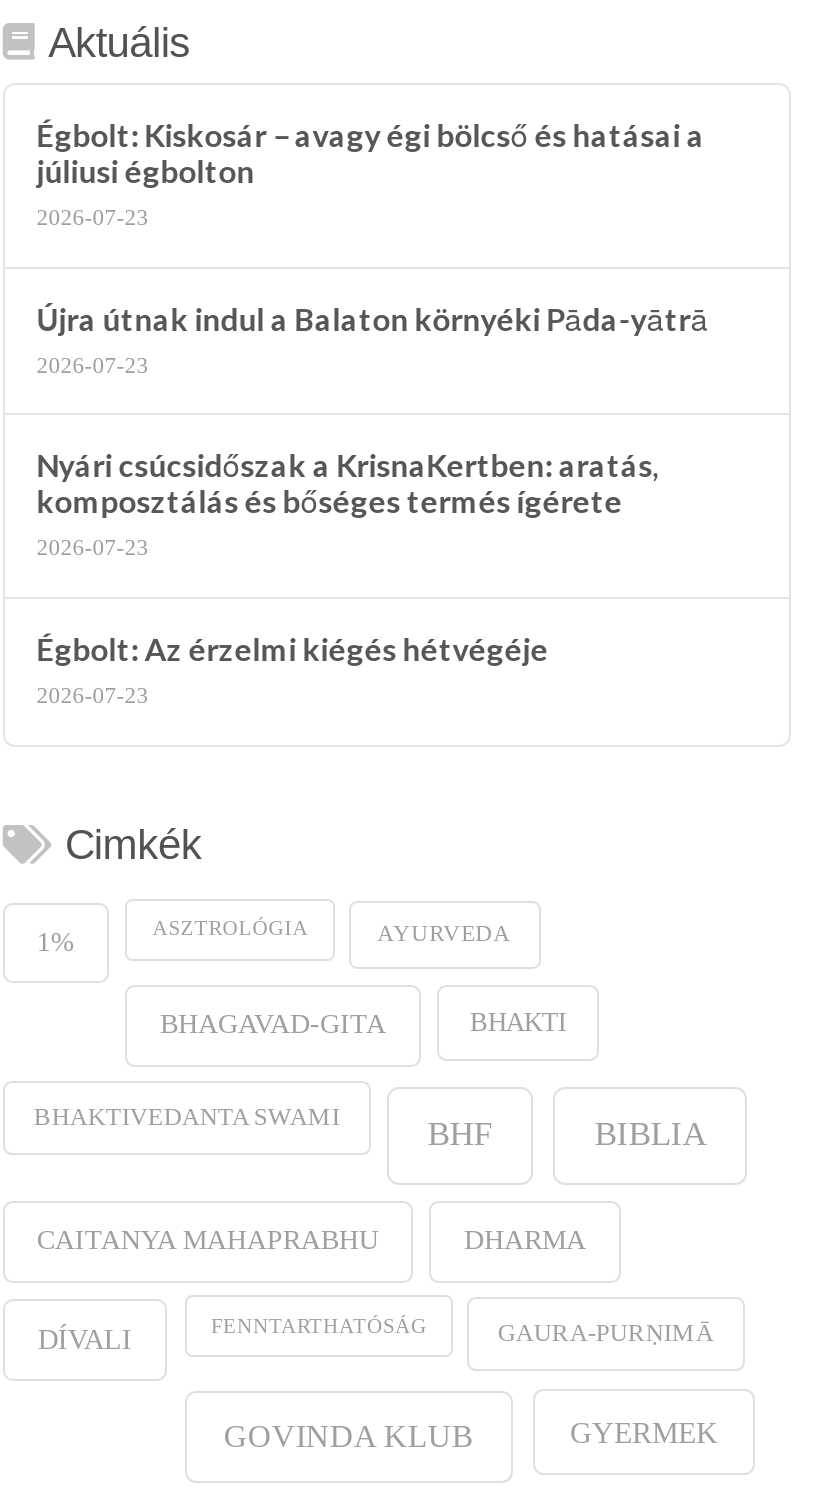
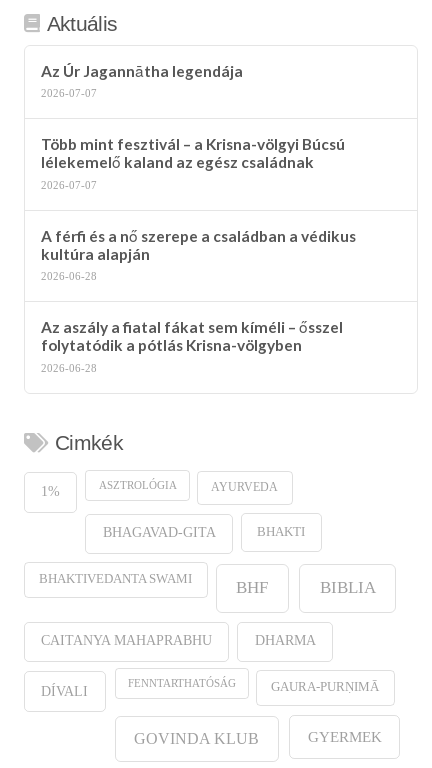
[37,118,705,229] Égbolt: Kiskosár – avagy égi bölcső és hatásai a | júliusi égbolton | 2026-07-23 -> [41,61,243,99] Az Úr Jagannātha legendája | 2026-07-07
[37,301,709,377] Újra útnak indul a Balaton környéki Pāda-yātrā | 2026-07-23 -> [41,135,345,191] Több mint fesztivál – a Krisna-völgyi Búcsú | lélekemelő kaland az egész családnak | 2026-07-07
[37,448,659,560] Nyári csúcsidőszak a KrisnaKertben: aratás, | komposztálás és bőséges termés ígérete | 2026-07-23 -> [41,227,356,282] A férfi és a nő szerepe a családban a védikus | kultúra alapján | 2026-06-28
[37,631,549,707] Égbolt: Az érzelmi kiégés hétvégéje | 2026-07-23 -> [41,318,343,374] Az aszály a fiatal fákat sem kíméli – ősszel | folytatódik a pótlás Krisna-völgyben | 2026-06-28

